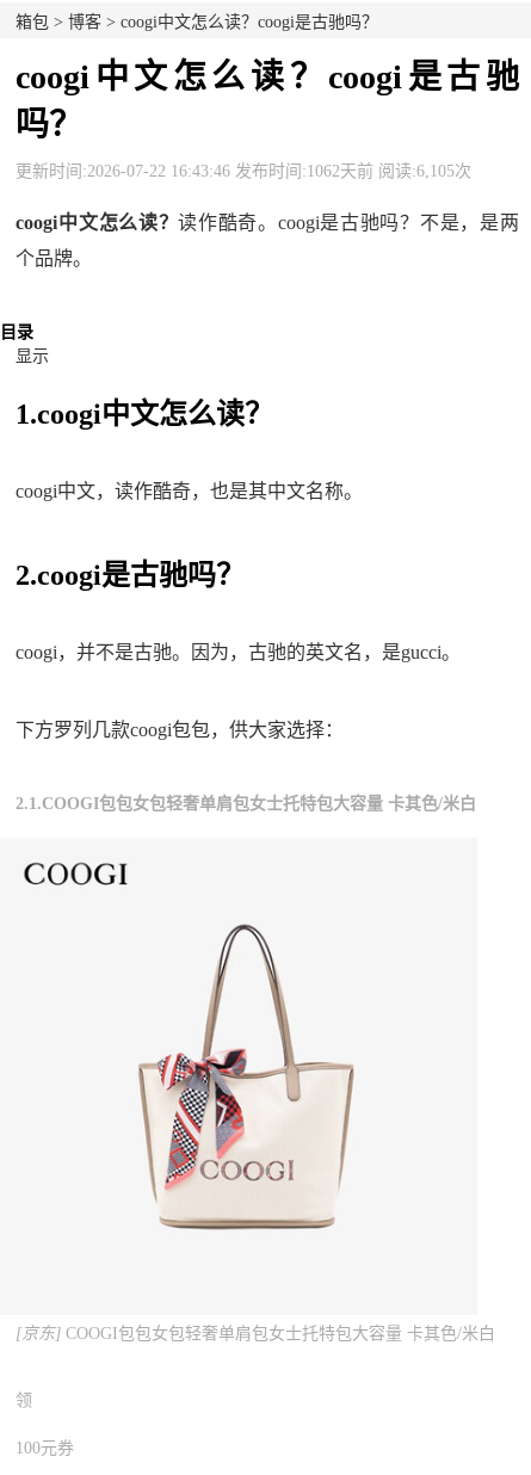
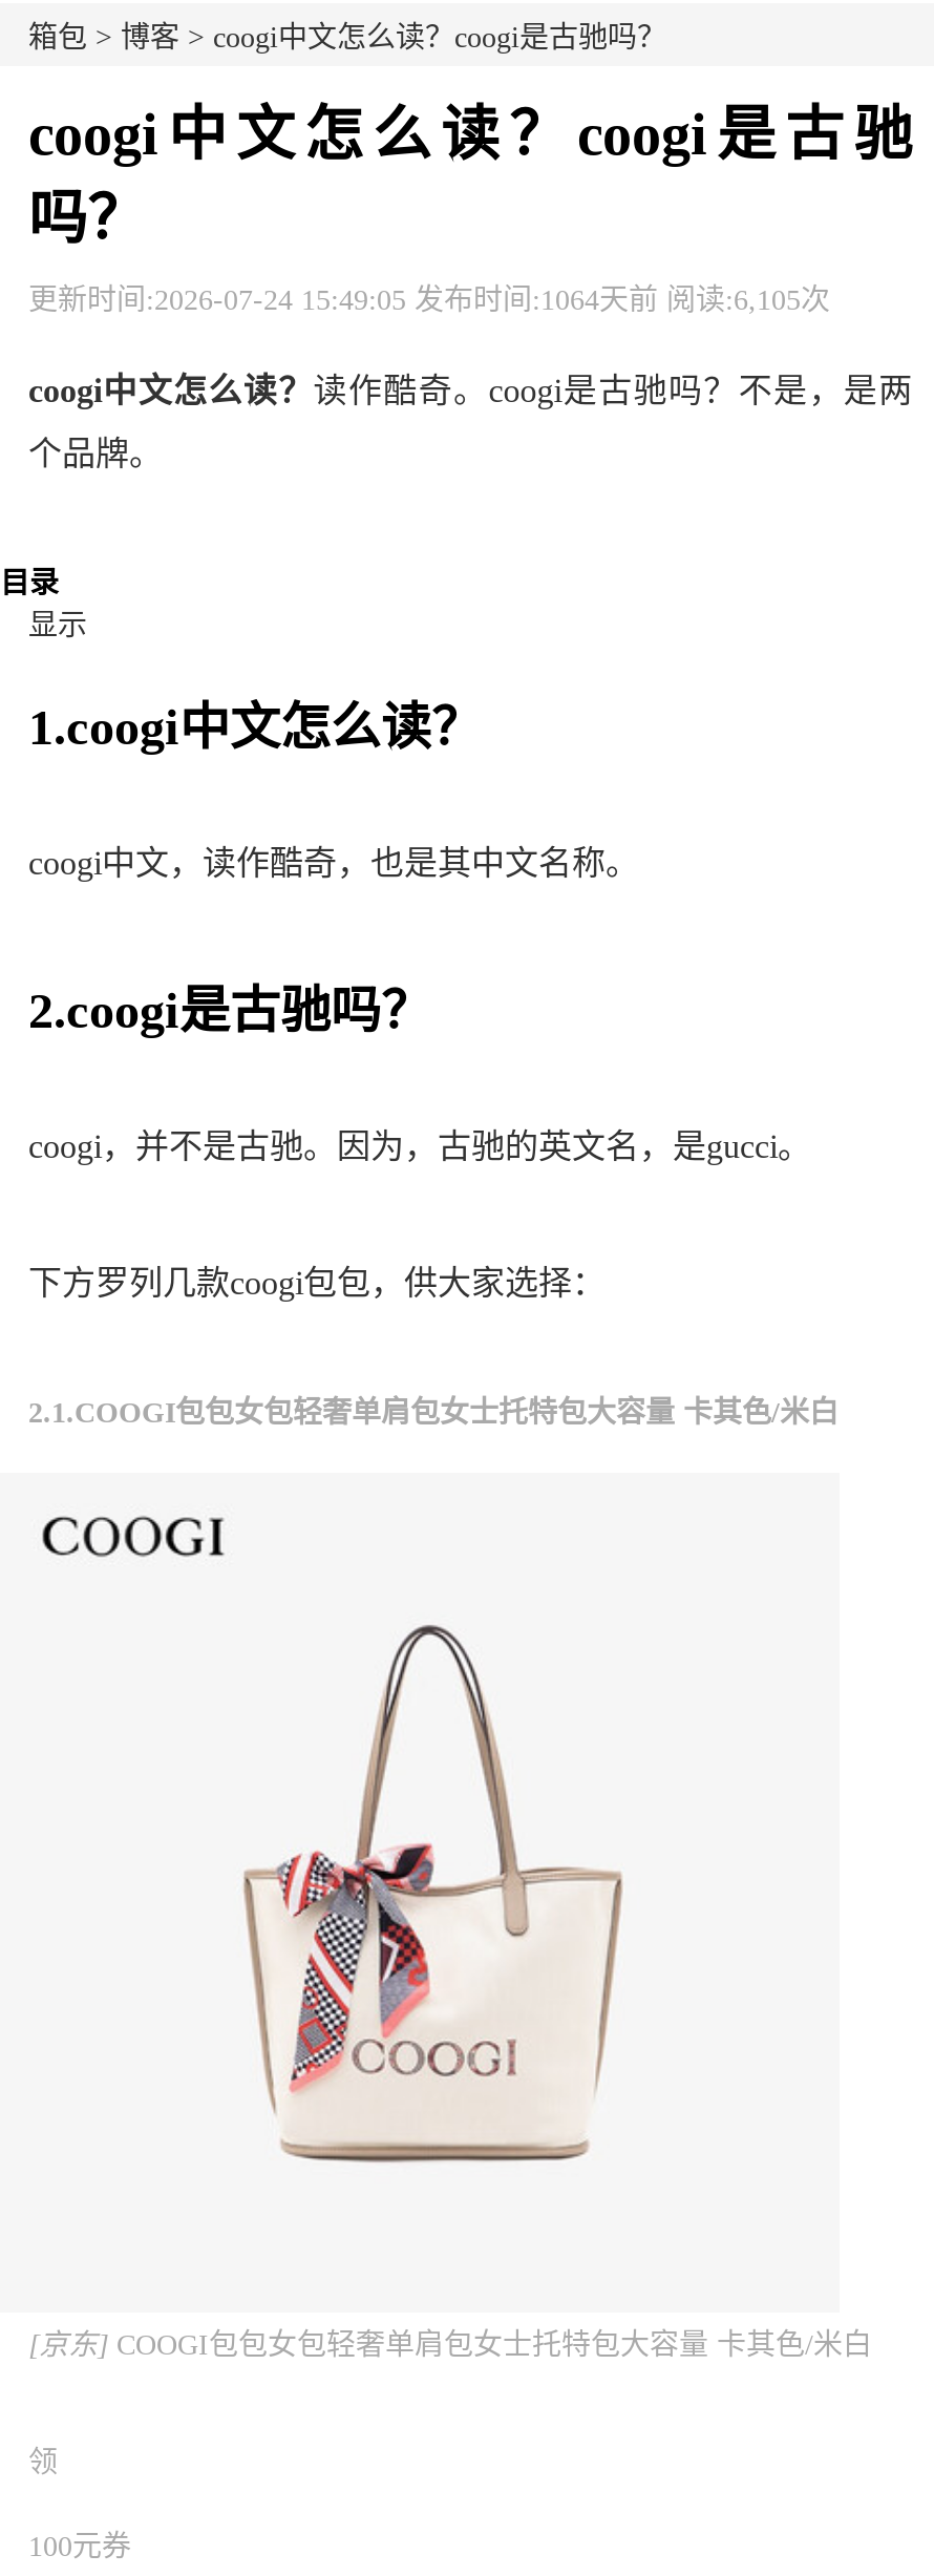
[16,162,472,180] 更新时间:2026-07-22 16:43:46 发布时间:1062天前 阅读:6,105次 -> [28,284,830,316] 更新时间:2026-07-24 15:49:05 发布时间:1064天前 阅读:6,105次

